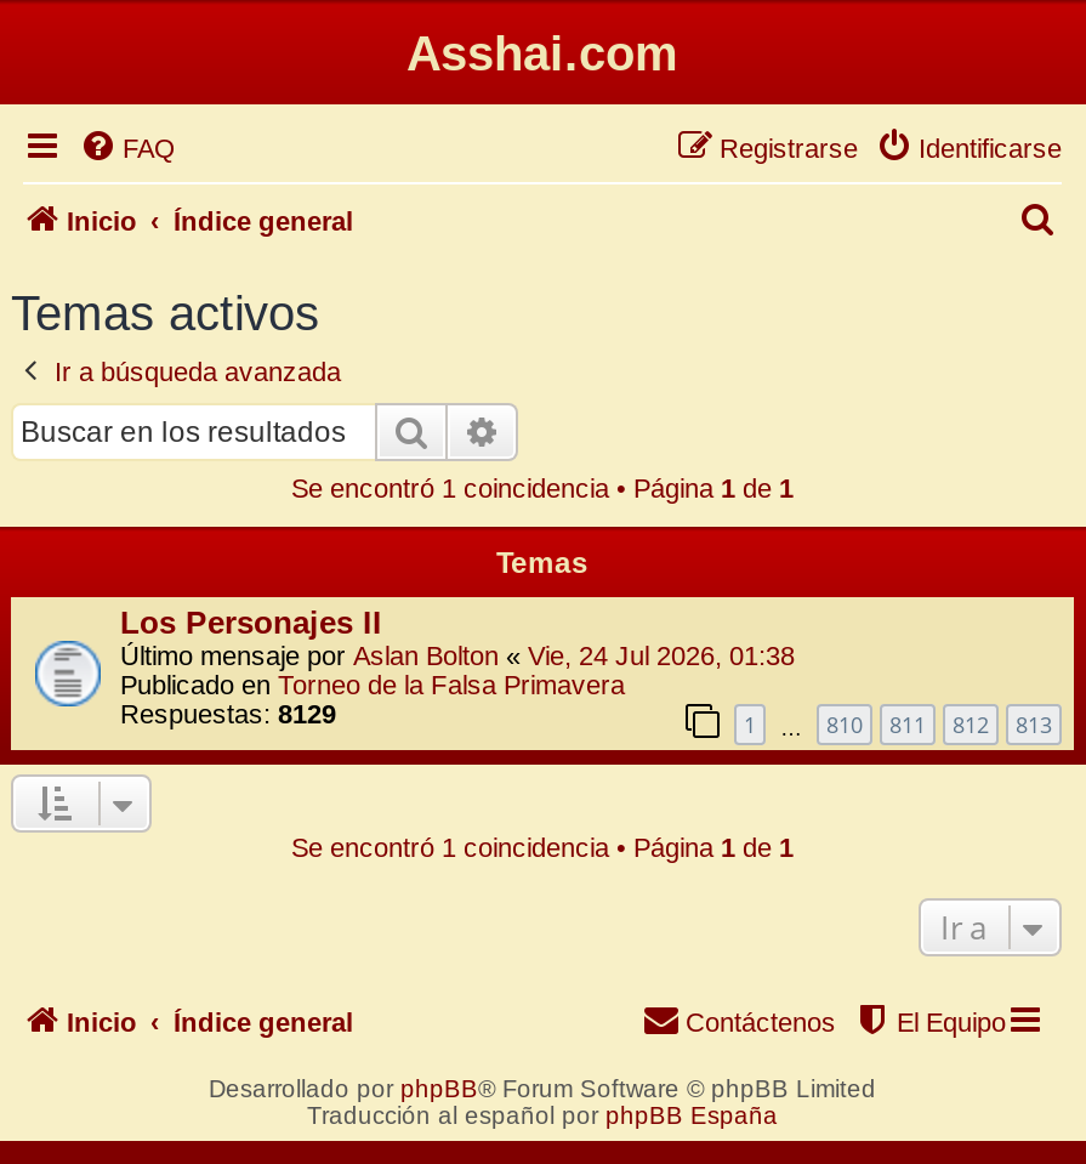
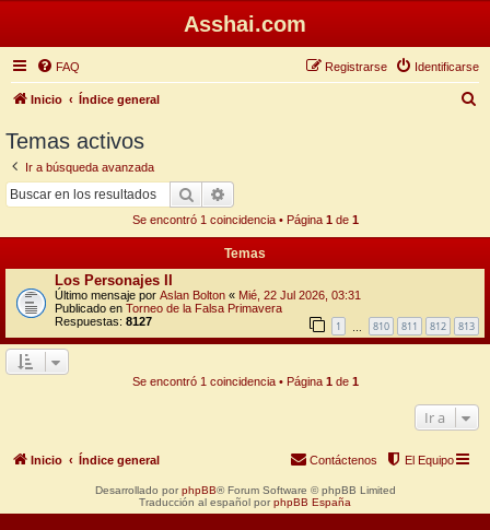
[120,640,795,669] Último mensaje por Aslan Bolton «Vie, 24 Jul 2026, 01:38 -> [55,288,361,301] Último mensaje por Aslan Bolton «Mié, 22 Jul 2026, 03:31
[120,698,336,727] Respuestas: 8129 -> [55,314,152,327] Respuestas: 8127

